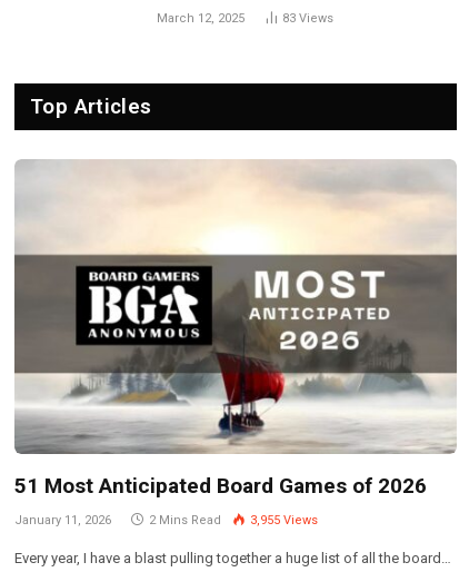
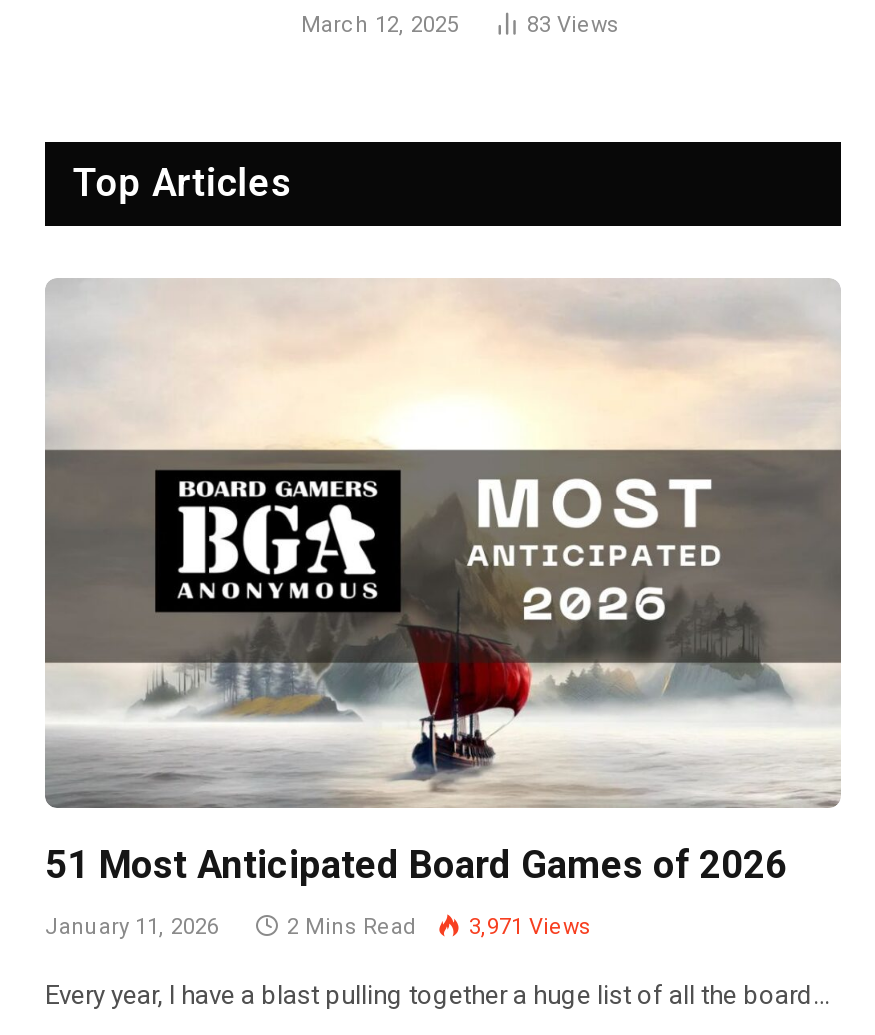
[149,513,318,527] 2 Mins Read 3,955 Views -> [287,914,591,940] 2 Mins Read 3,971 Views

